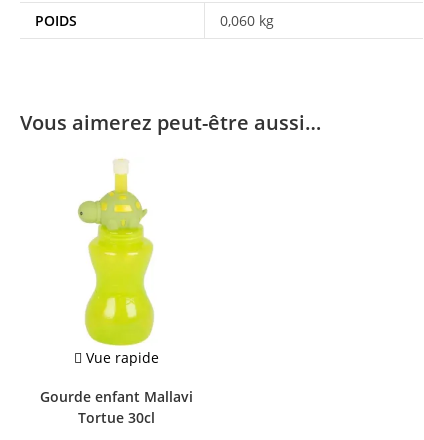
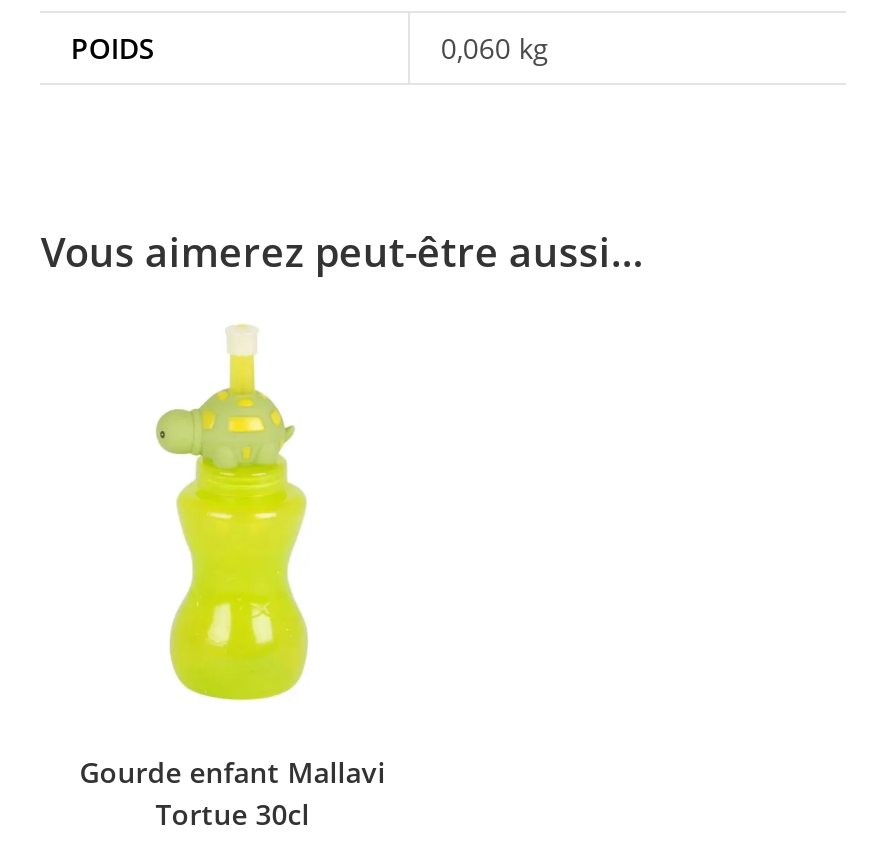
[82,348,159,367] Vue rapide -> none

